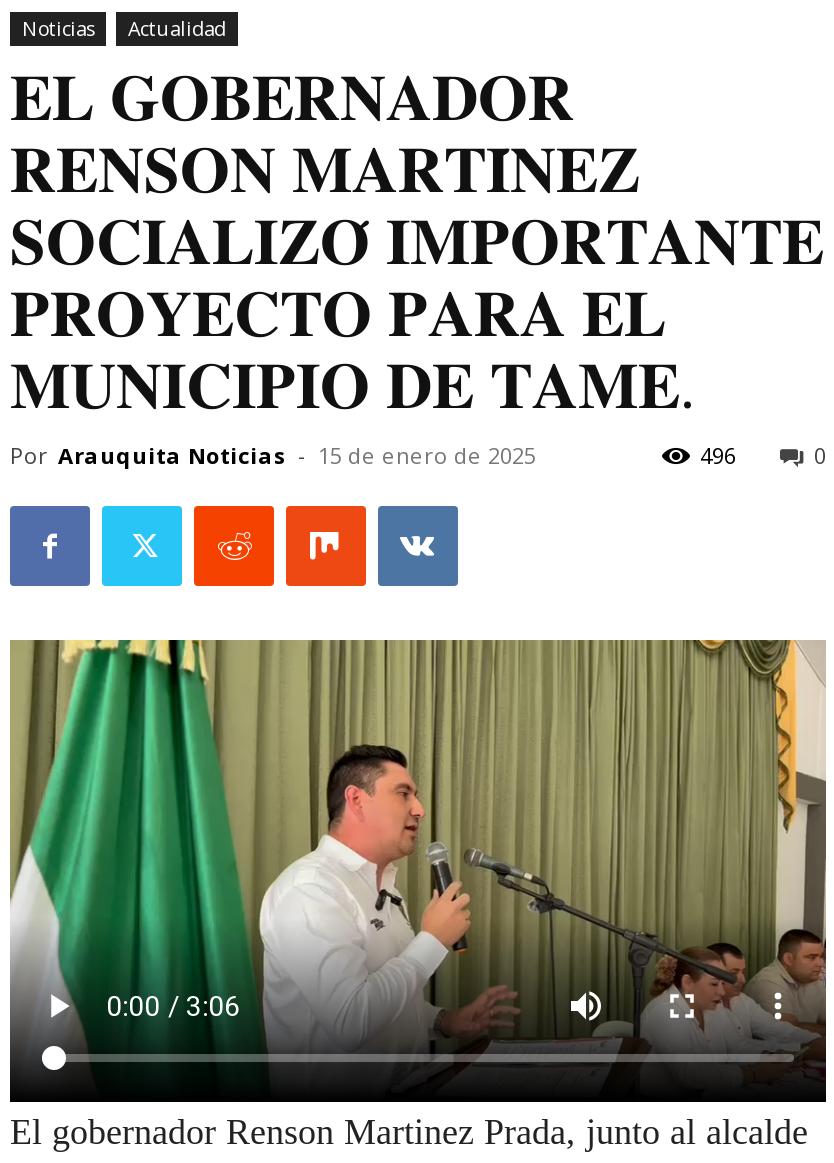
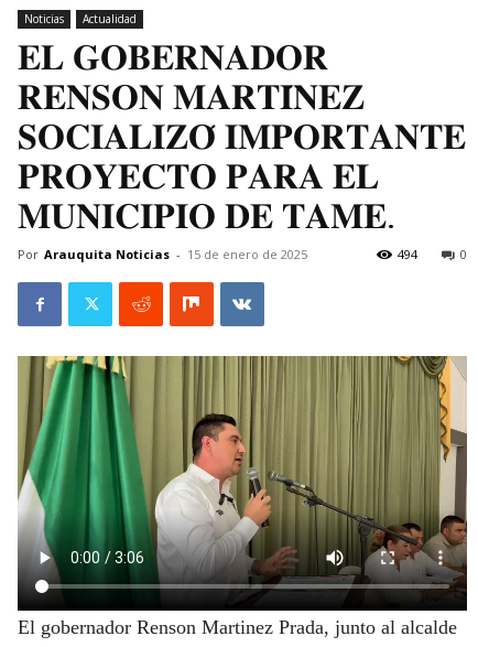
[700,440,736,470] 496 -> [398,246,417,262] 494

